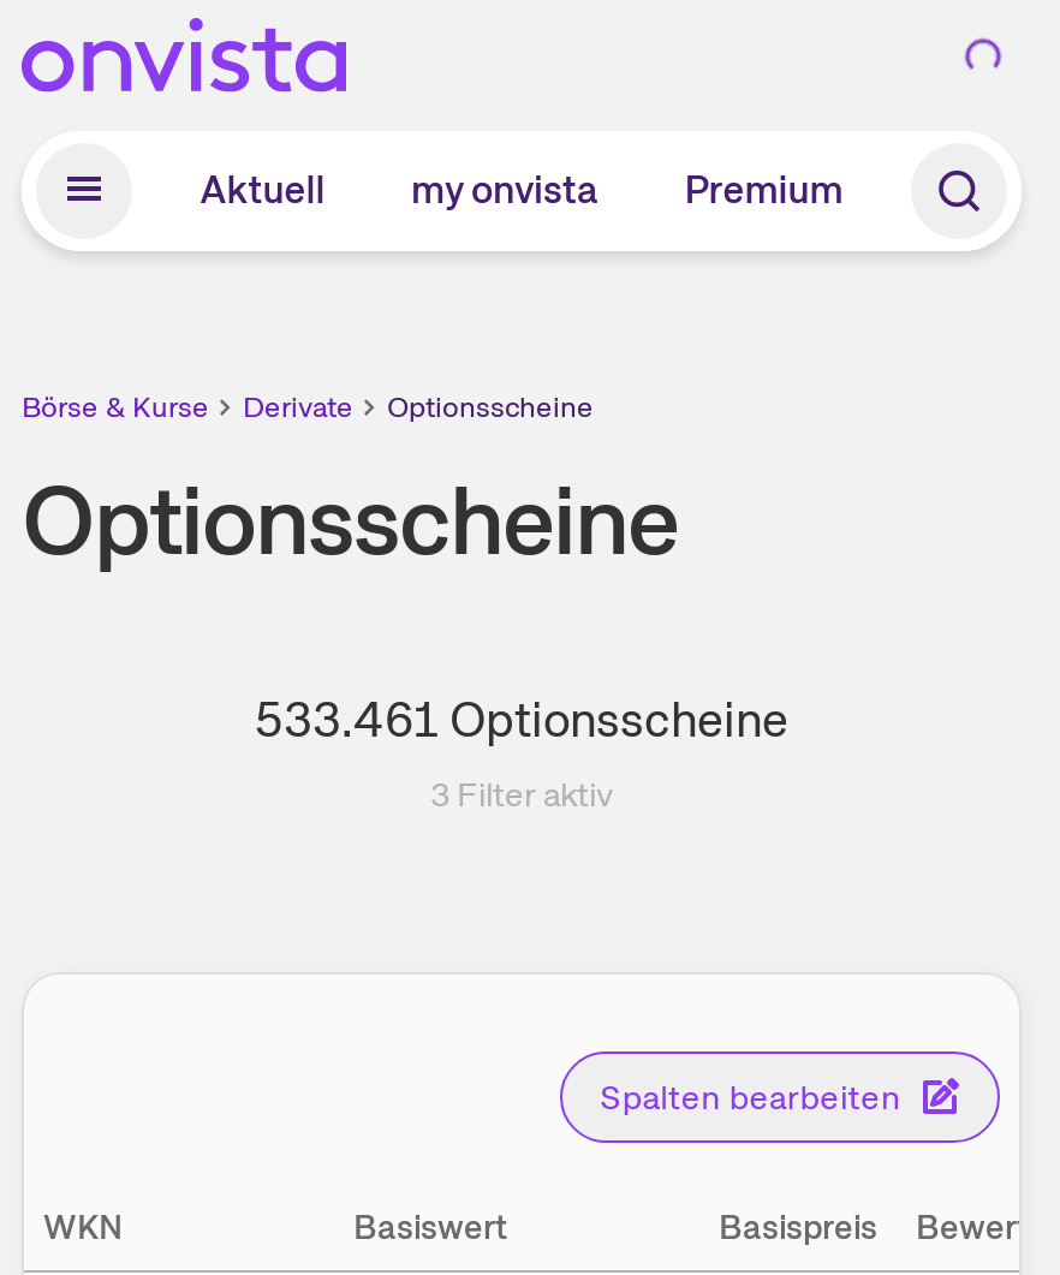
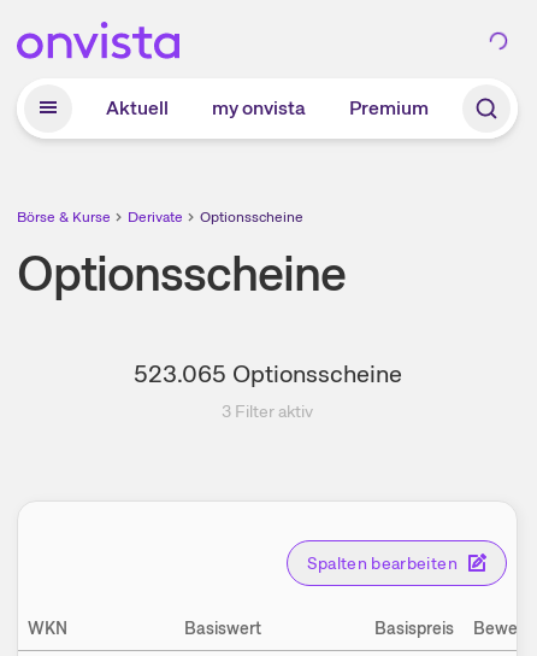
[255,689,788,752] 533.461 Optionsscheine -> [133,358,402,390] 523.065 Optionsscheine

